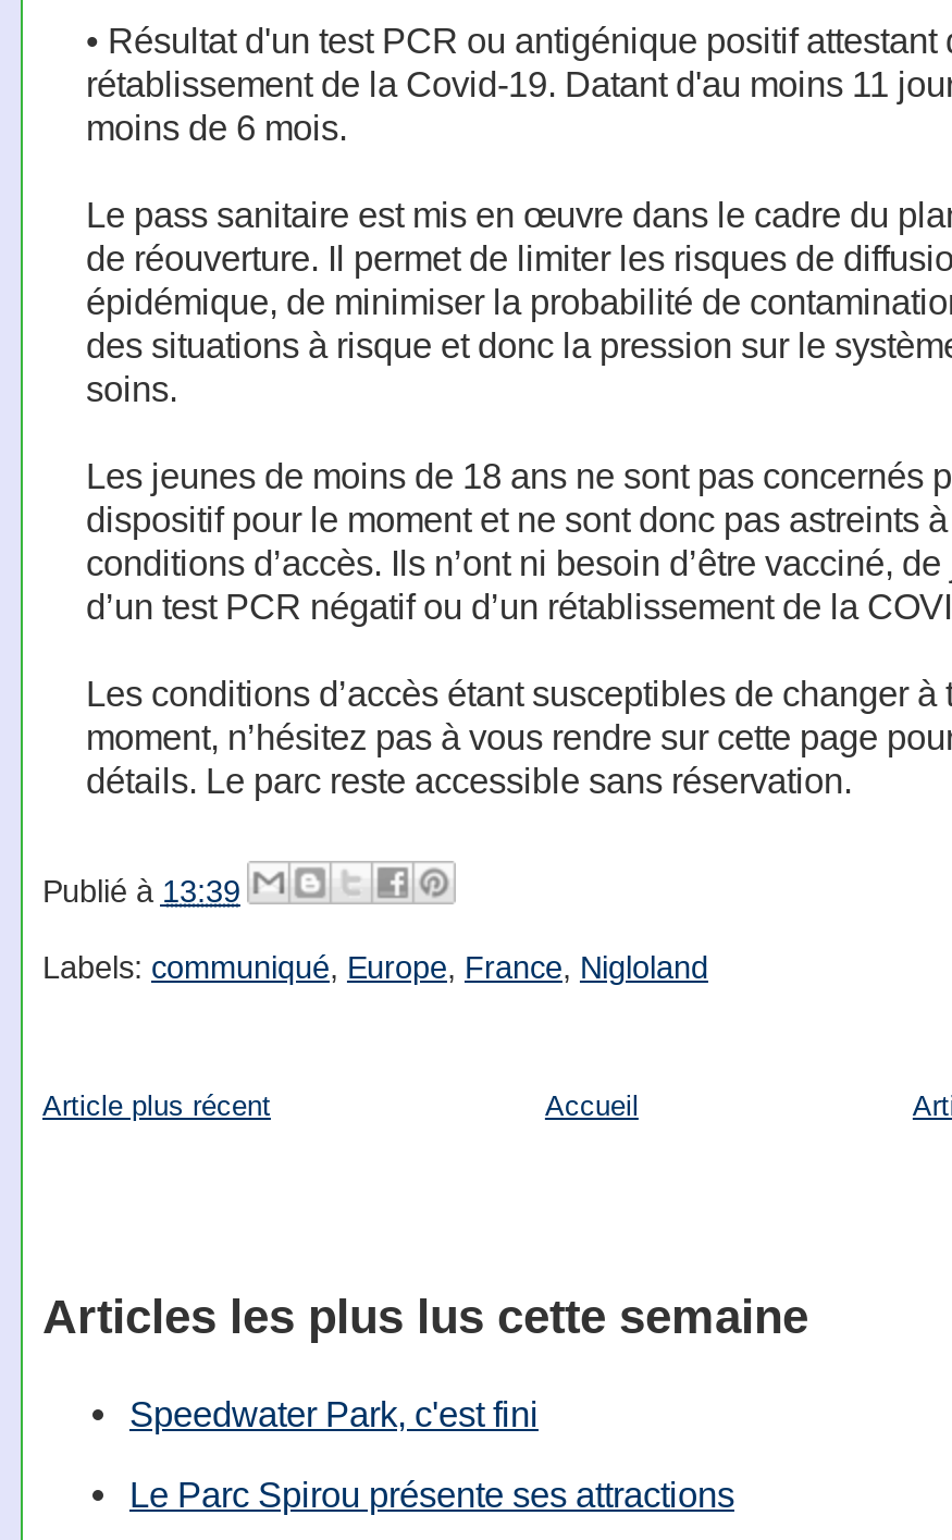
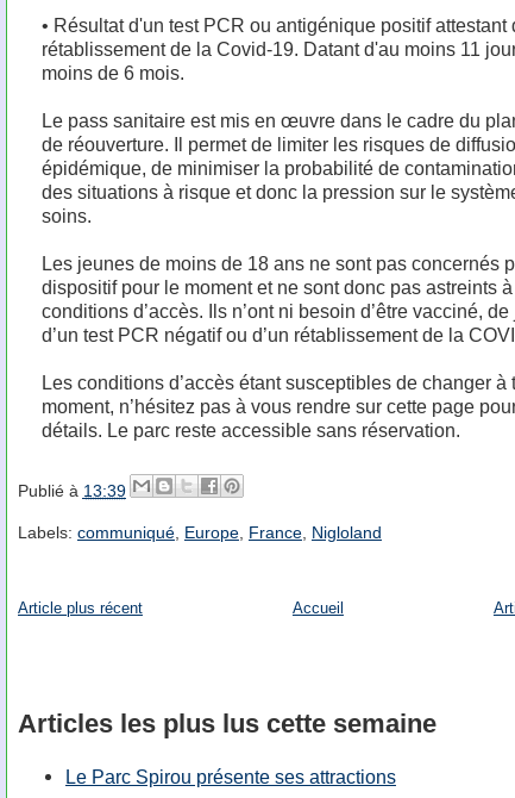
[129,1395,539,1434] Speedwater Park, c'est fini -> none

